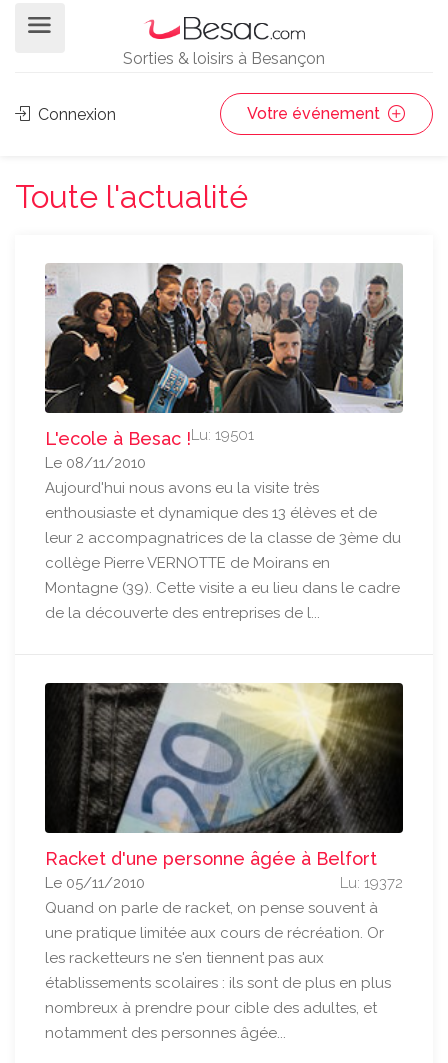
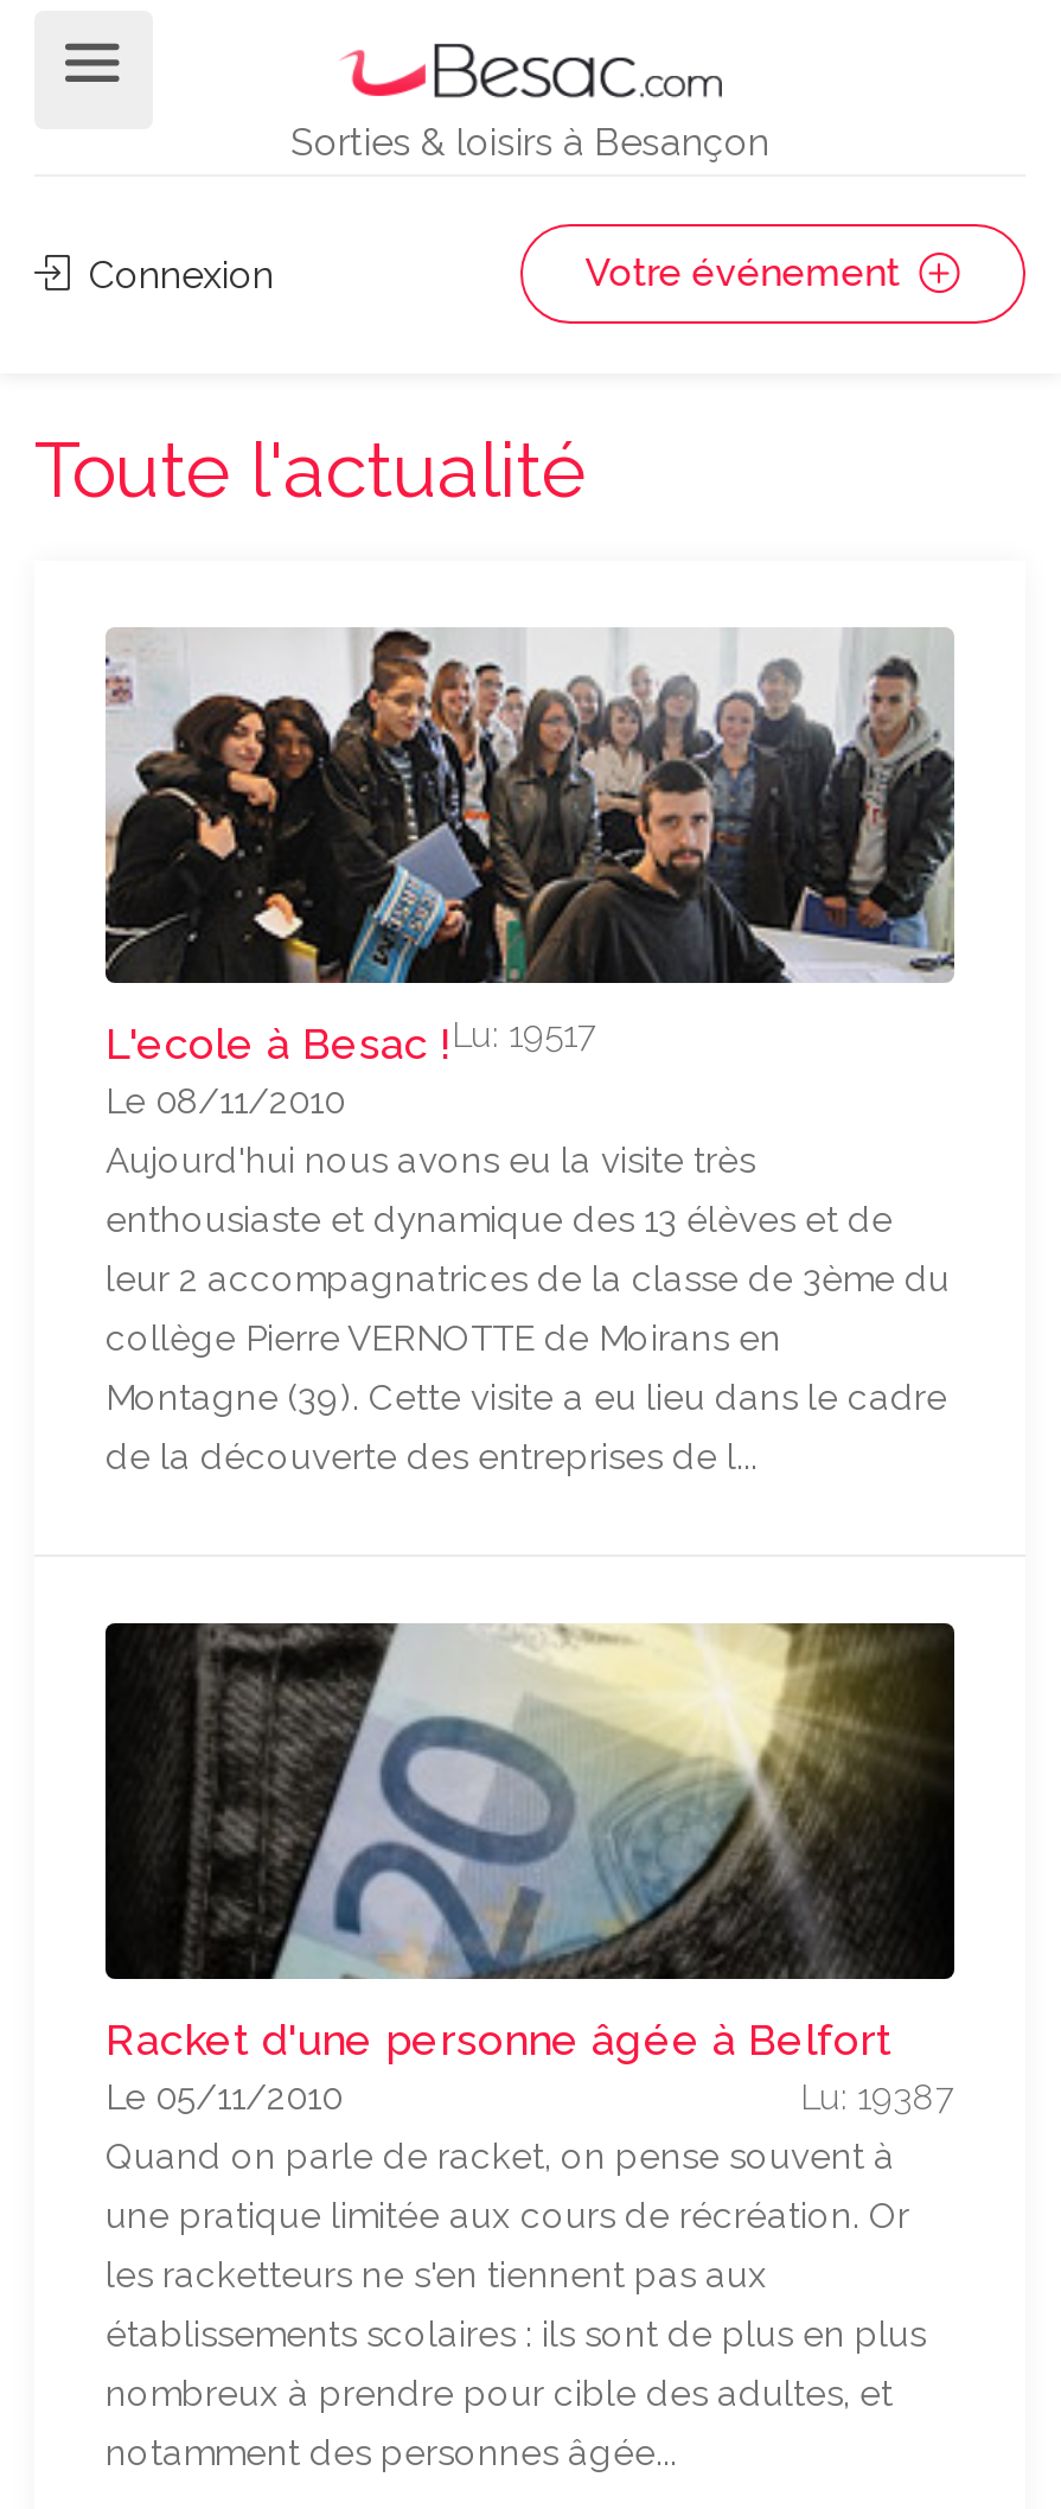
[45,426,254,449] L'ecole à Besac ! Lu: 19501 -> [106,1014,596,1068] L'ecole à Besac ! Lu: 19517
[340,874,403,892] Lu: 19372 -> [800,2076,954,2119] Lu: 19387

